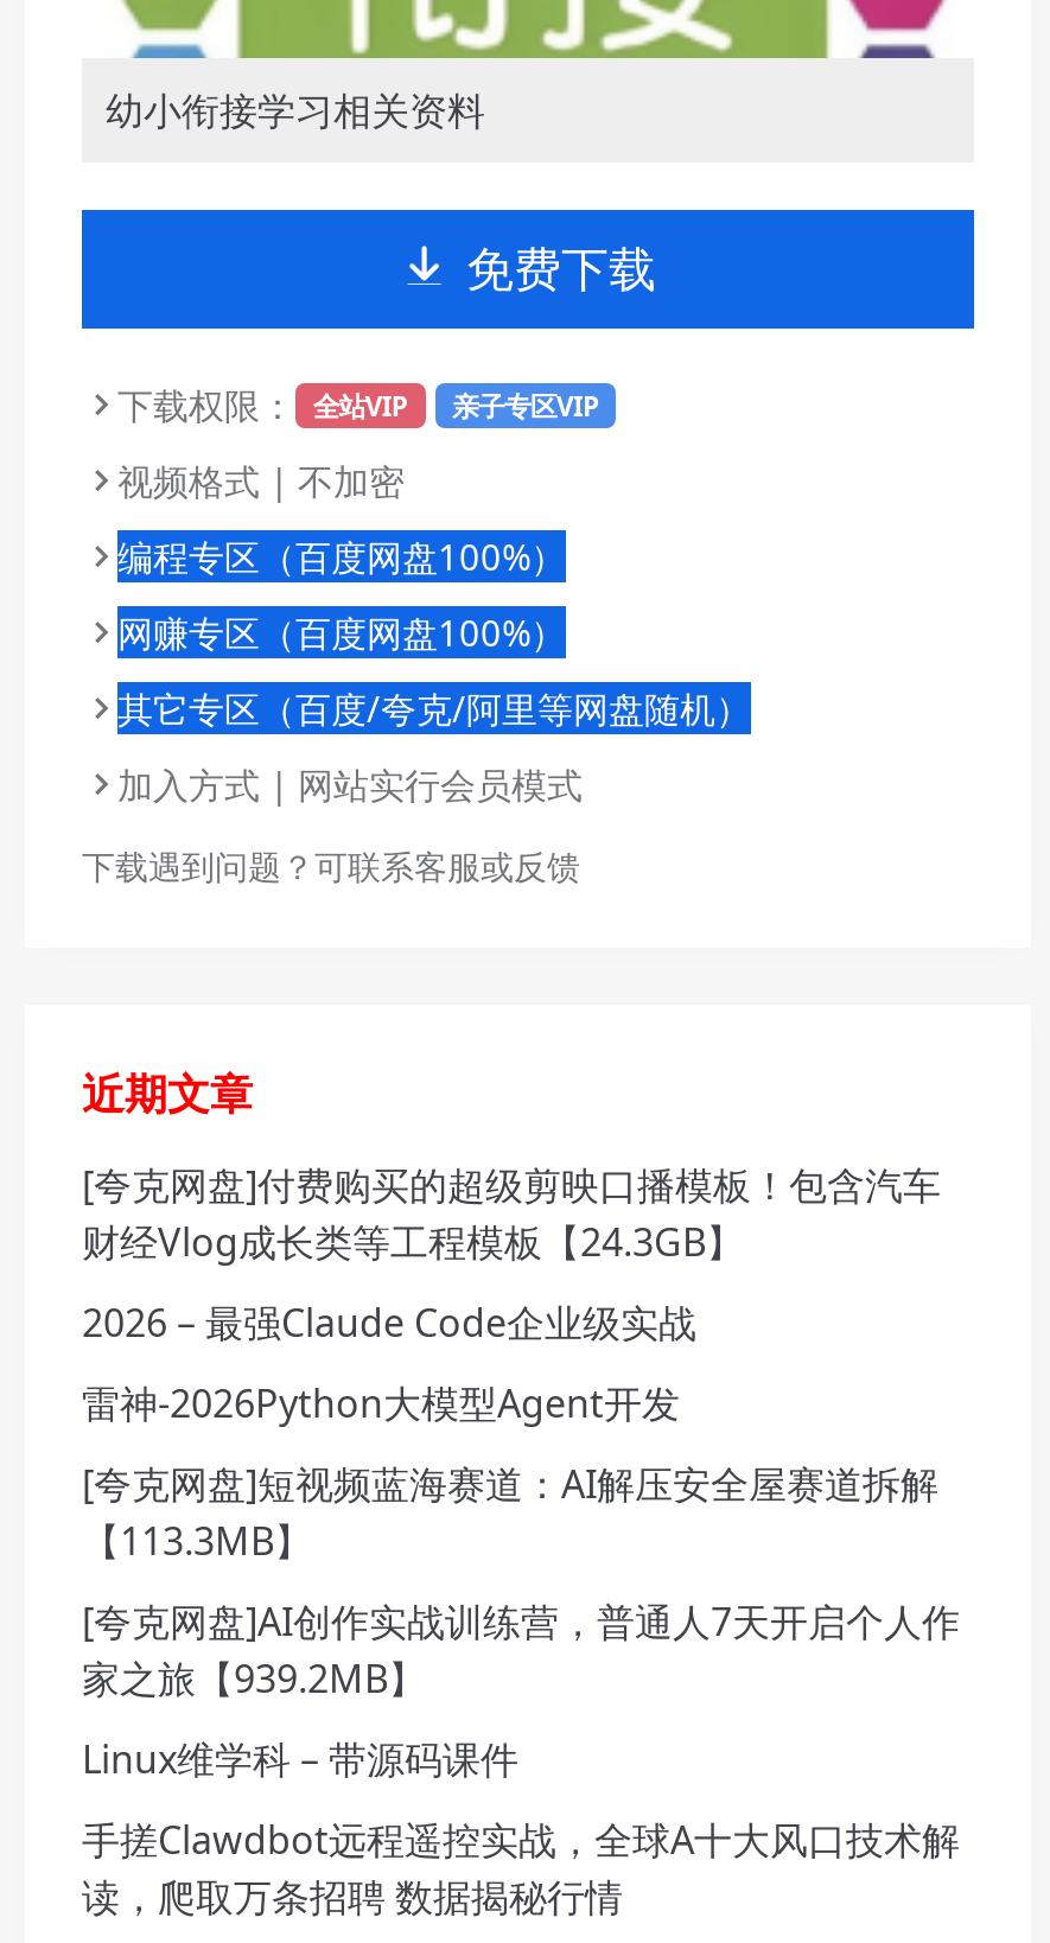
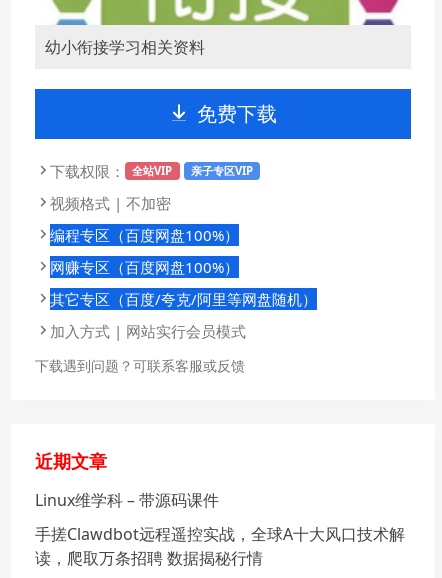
[82,1160,960,1706] [夸克网盘]付费购买的超级剪映口播模板！包含汽车 | 财经Vlog成长类等工程模板【24.3GB】 | 2026 – 最强Claude Code企业级实战 | 雷神-2026Python大模型Agent开发 | [夸克网盘]短视频蓝海赛道：AI解压安全屋赛道拆解 | 【113.3MB】 | [夸克网盘]AI创作实战训练营，普通人7天开启个人作 | 家之旅【939.2MB】 -> none

